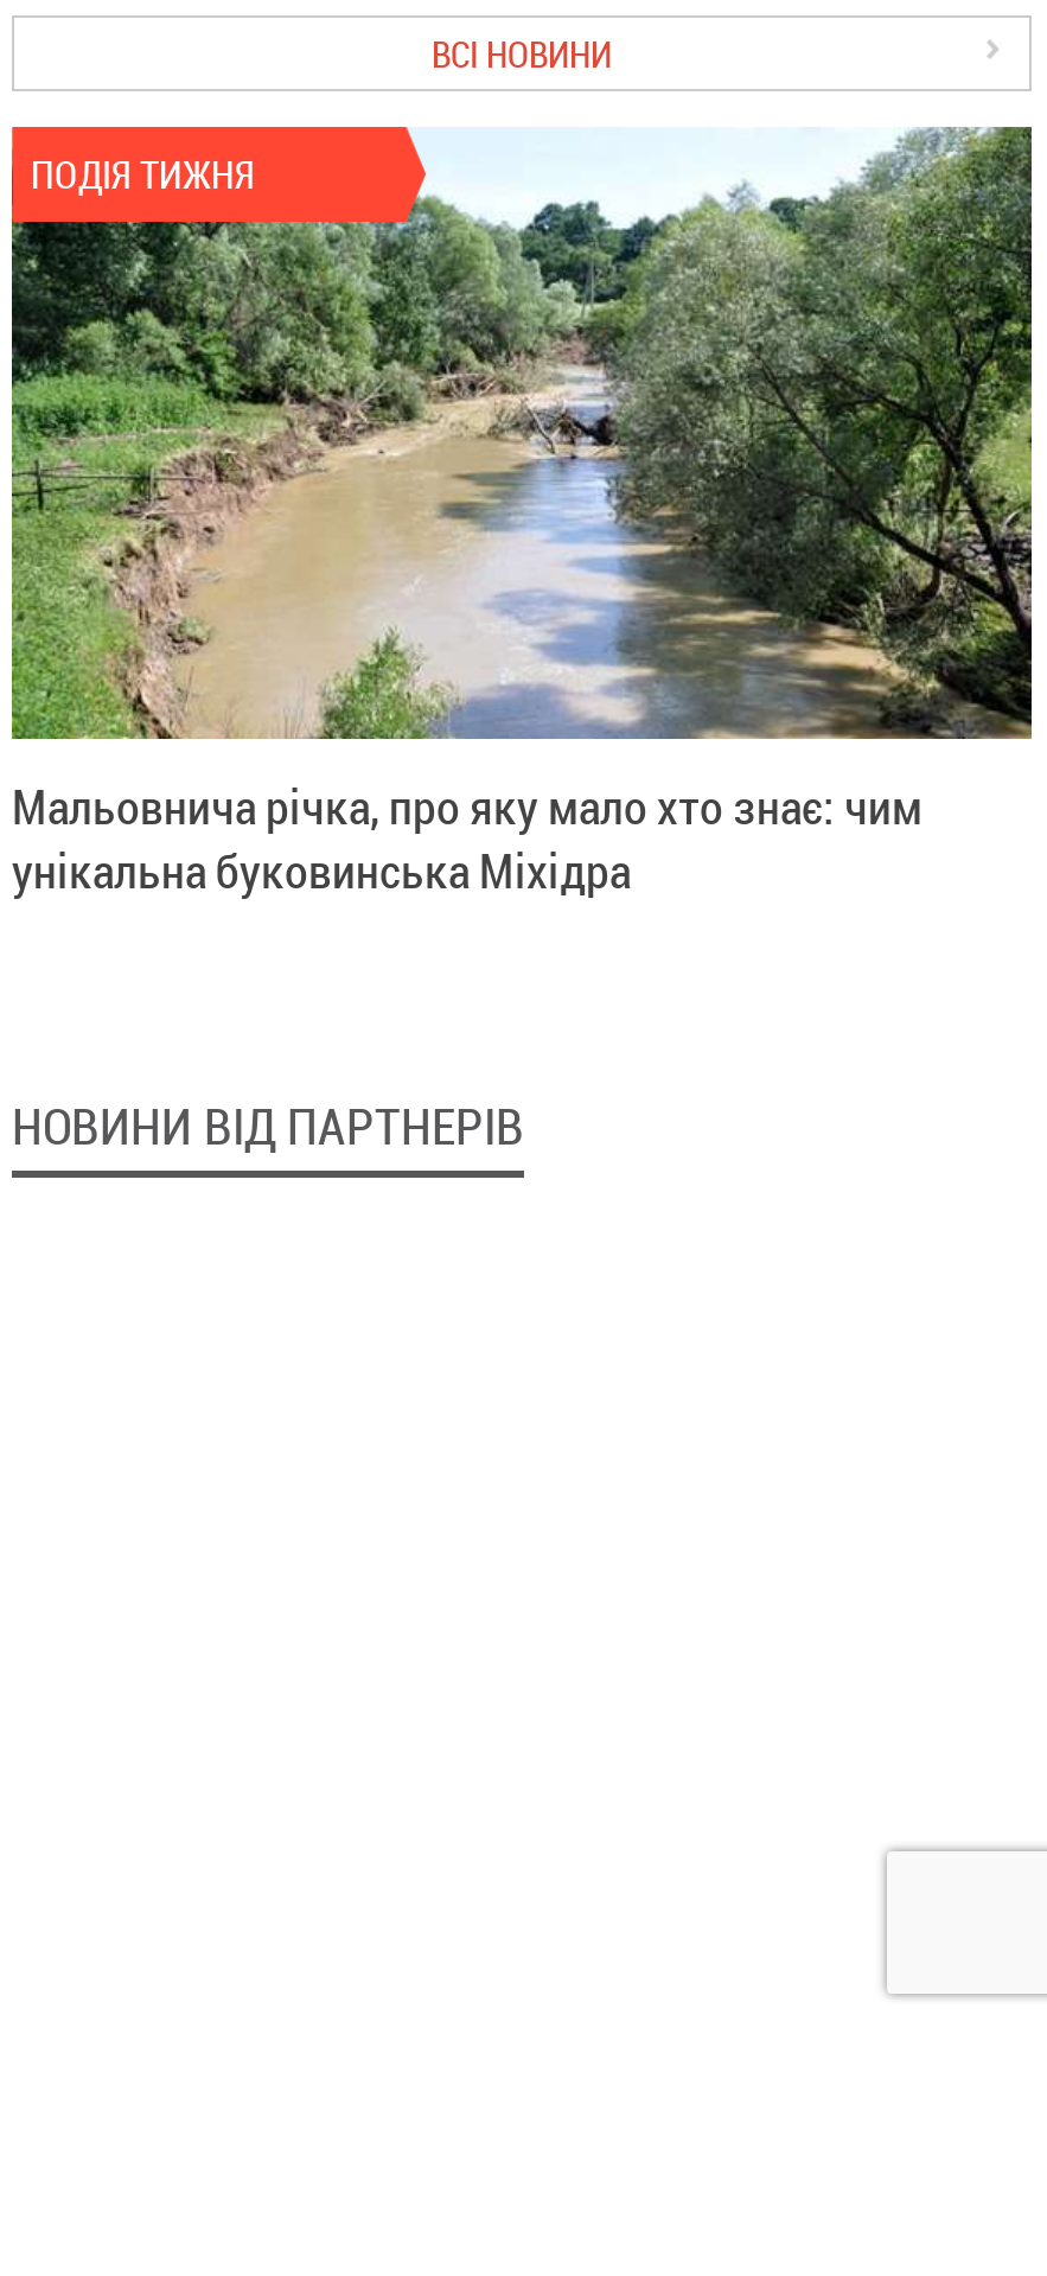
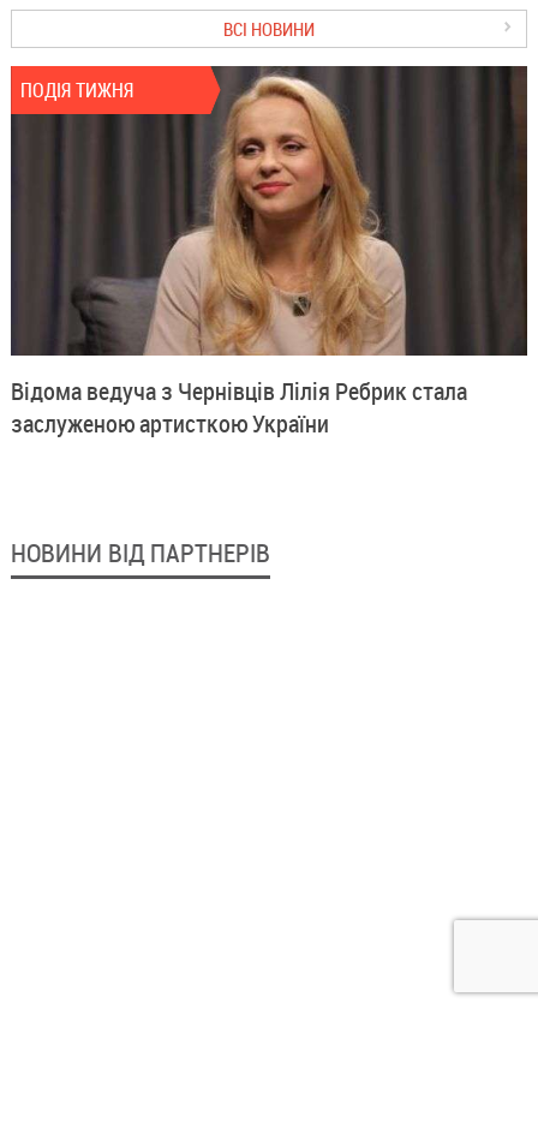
[9,127,1034,902] [image] | Мальовнича річка, про яку мало хто знає: чим | унікальна буковинська Міхідра -> [10,65,528,439] [image] | Відома ведуча з Чернівців Лілія Ребрик стала | заслуженою артисткою України

